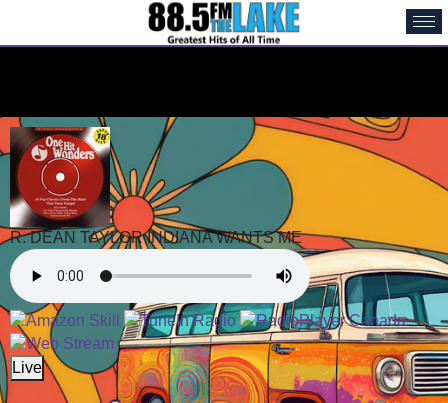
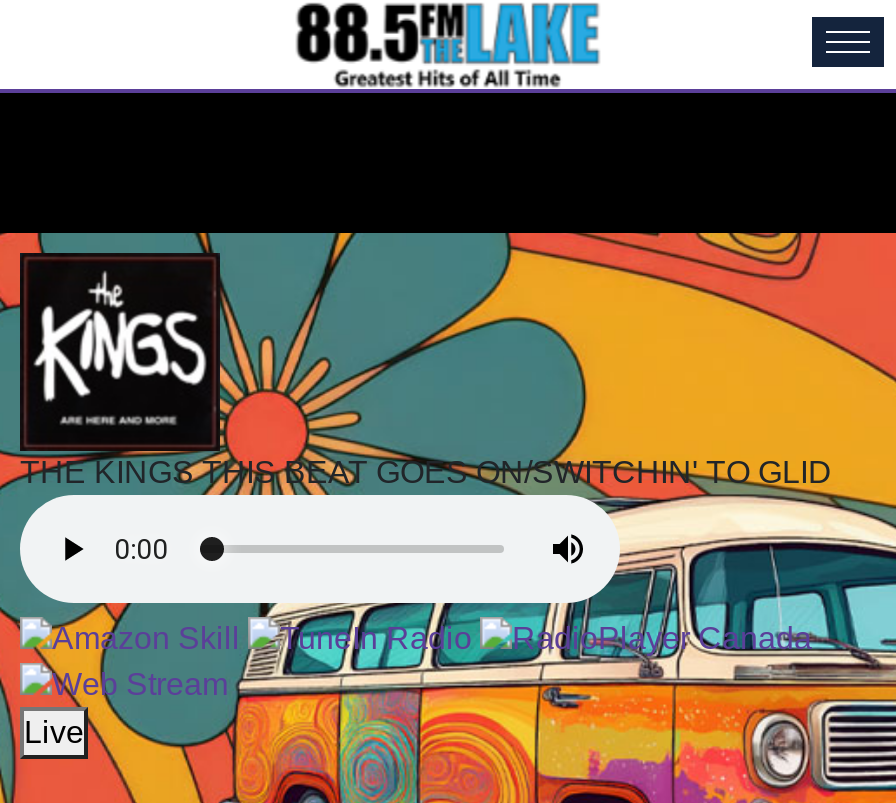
[9,126,302,246] [image] | R. DEAN TAYLOR INDIANA WANTS ME -> [18,251,832,489] [image] | THE KINGS THIS BEAT GOES ON/SWITCHIN' TO GLID

